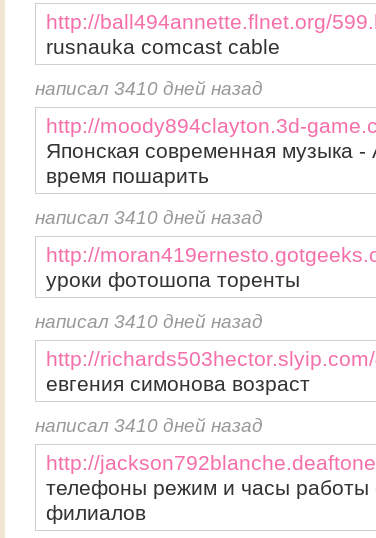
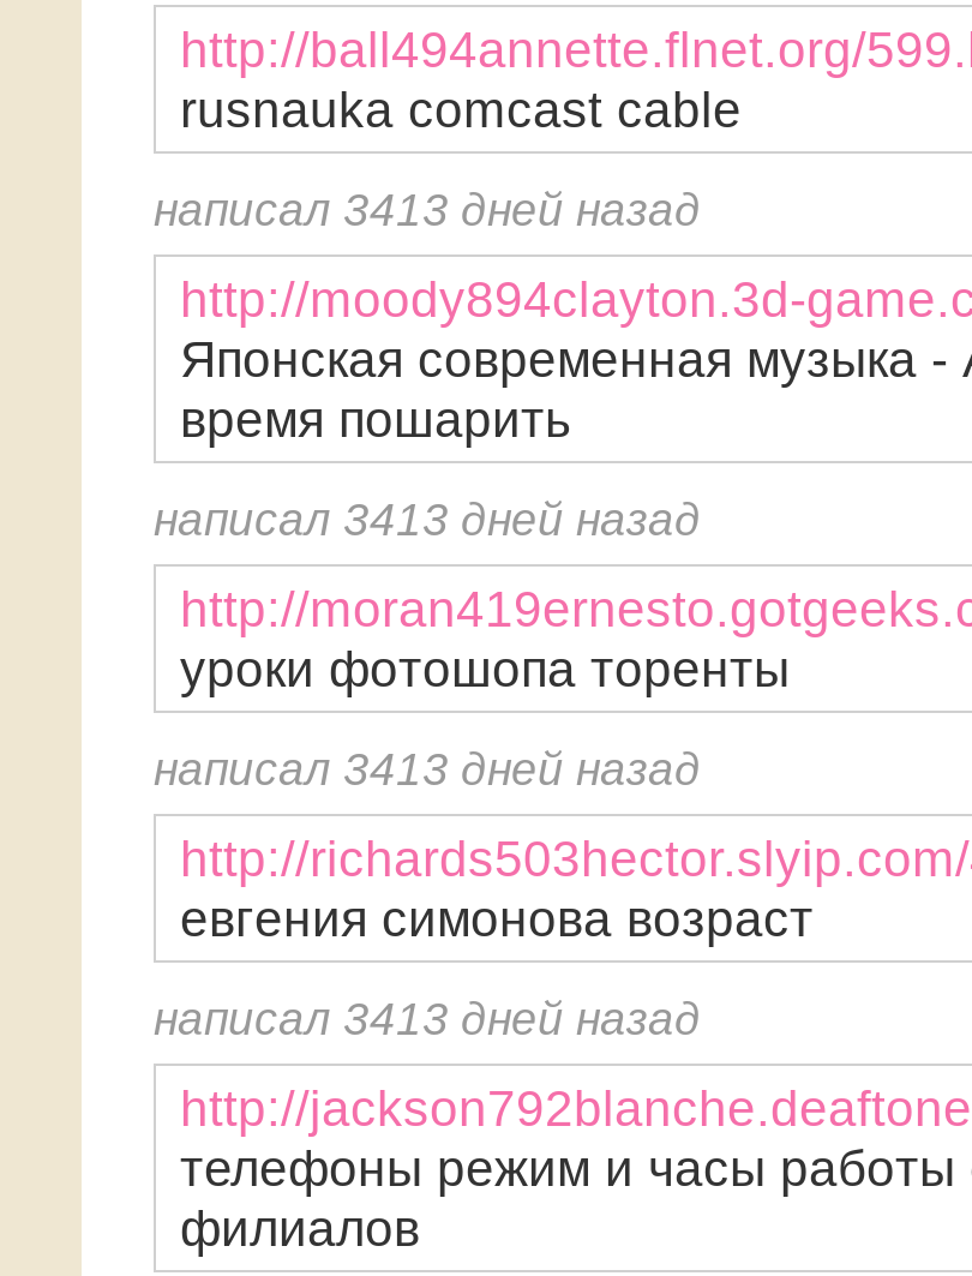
[35,78,263,99] написал 3410 дней назад -> [154,185,701,235] написал 3413 дней назад
[35,207,263,228] написал 3410 дней назад -> [154,495,701,545] написал 3413 дней назад
[35,311,263,332] написал 3410 дней назад -> [154,744,701,795] написал 3413 дней назад
[35,415,263,436] написал 3410 дней назад -> [154,994,701,1044] написал 3413 дней назад

